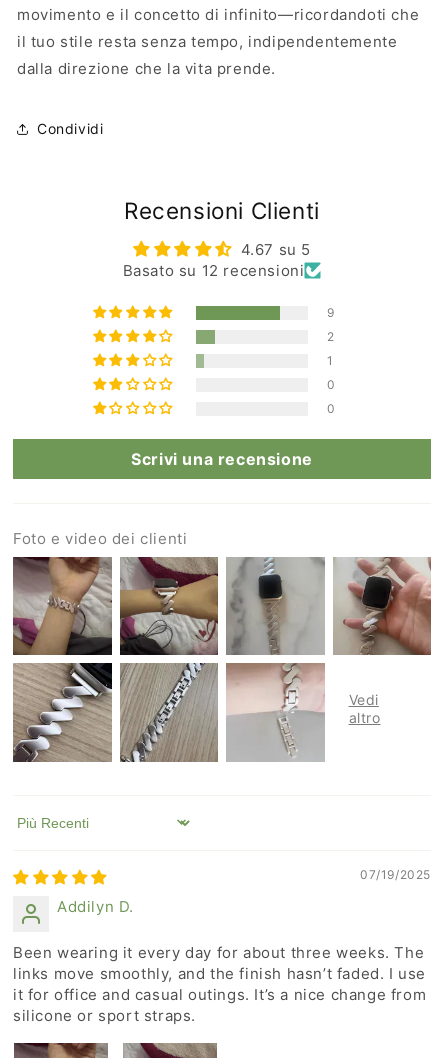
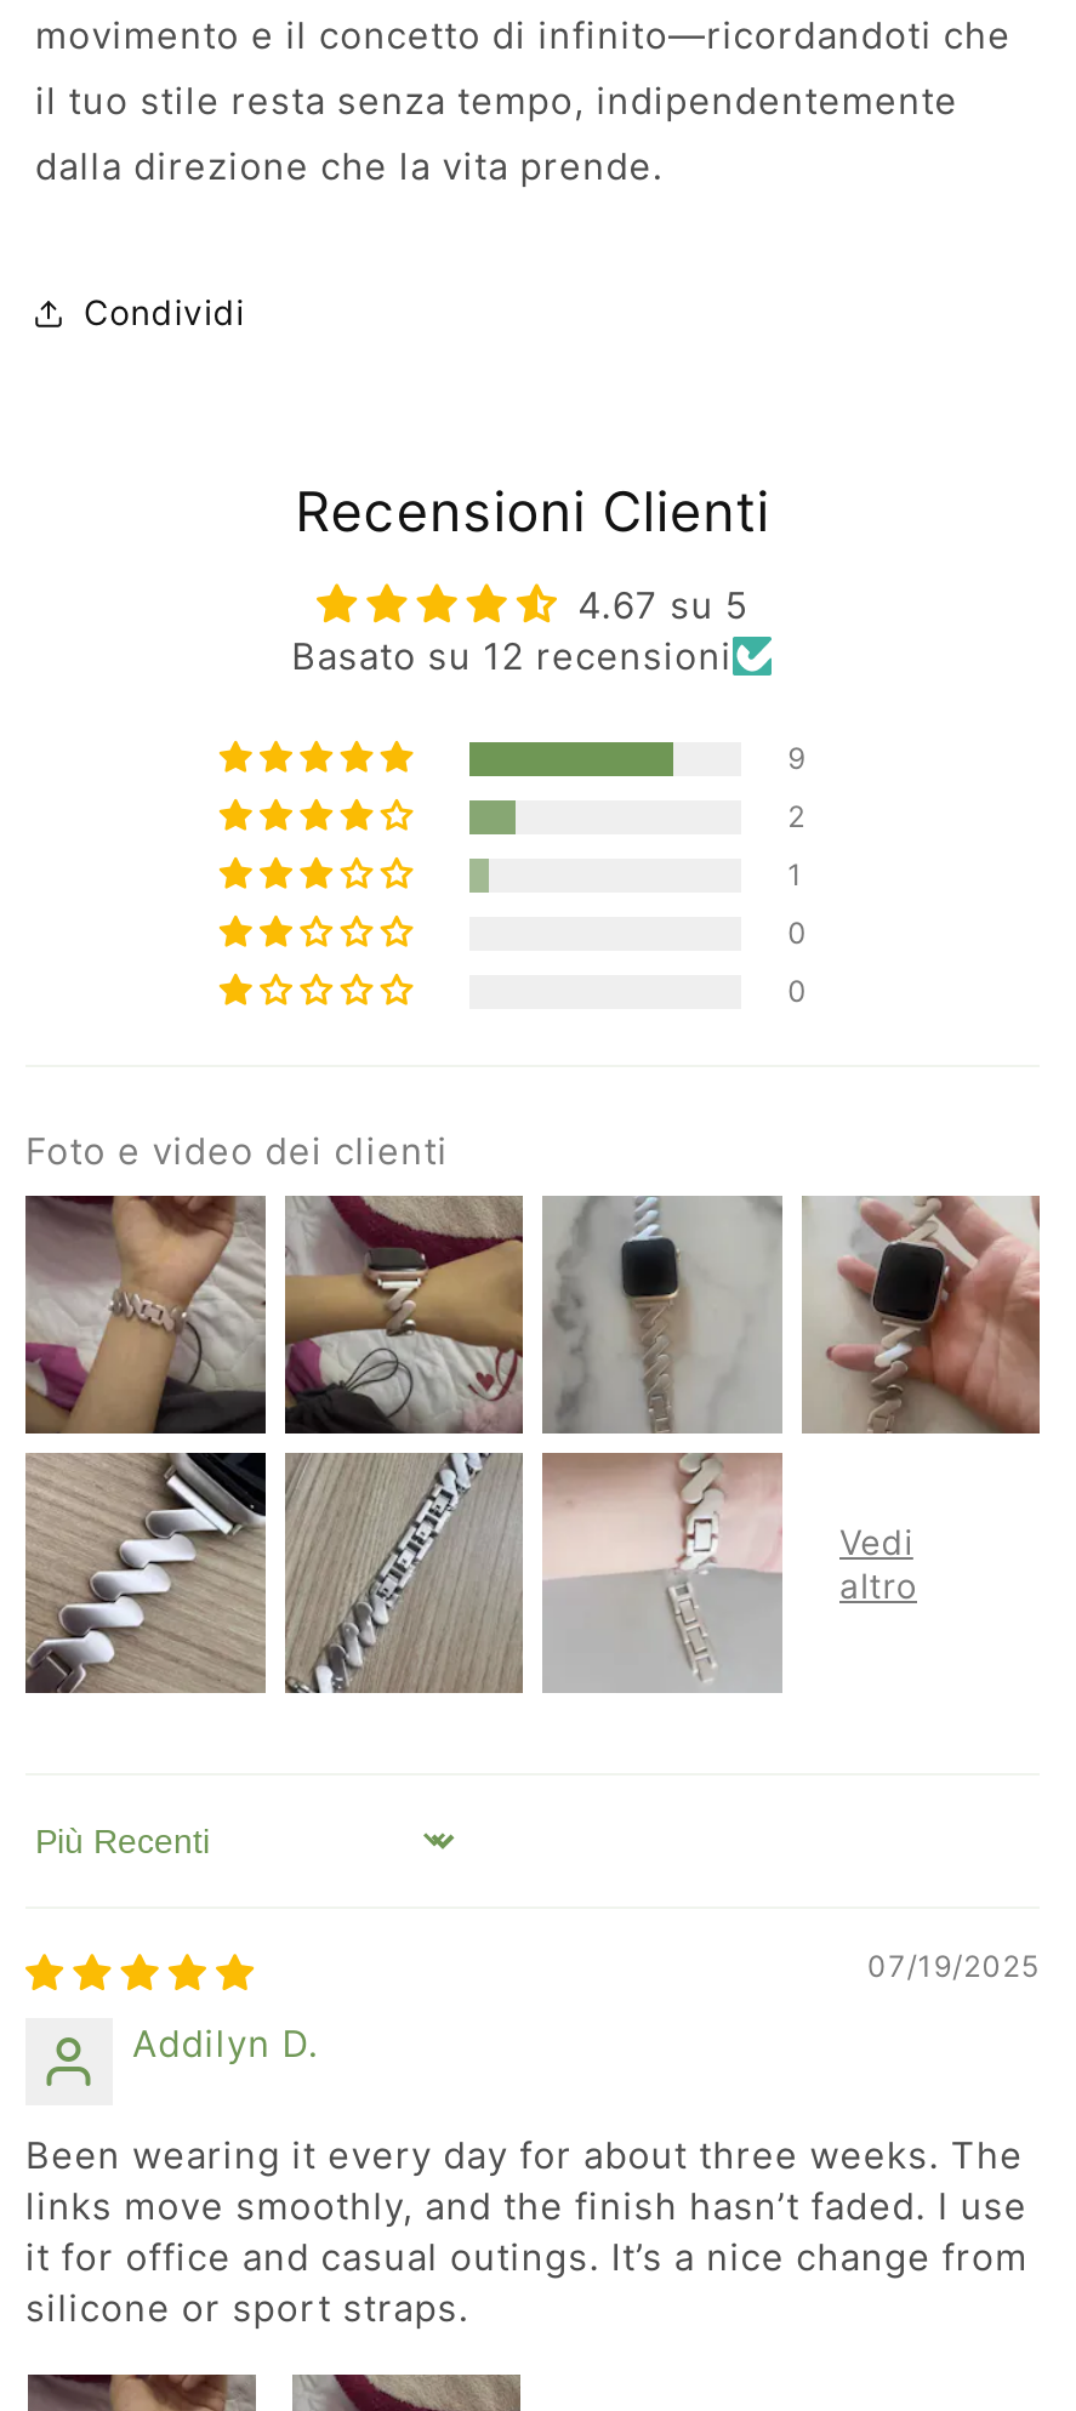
[131,449,313,469] Scrivi una recensione -> none

